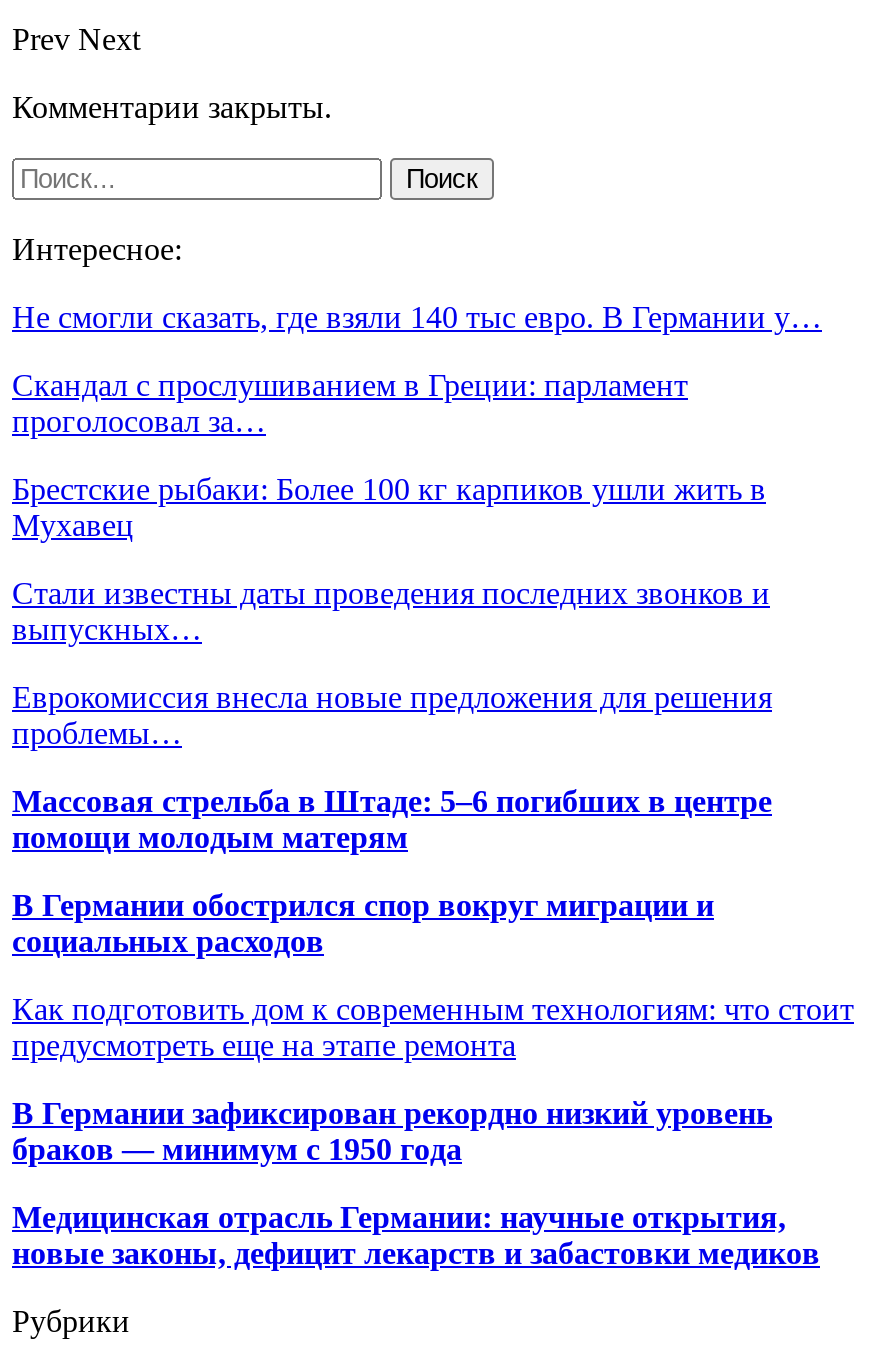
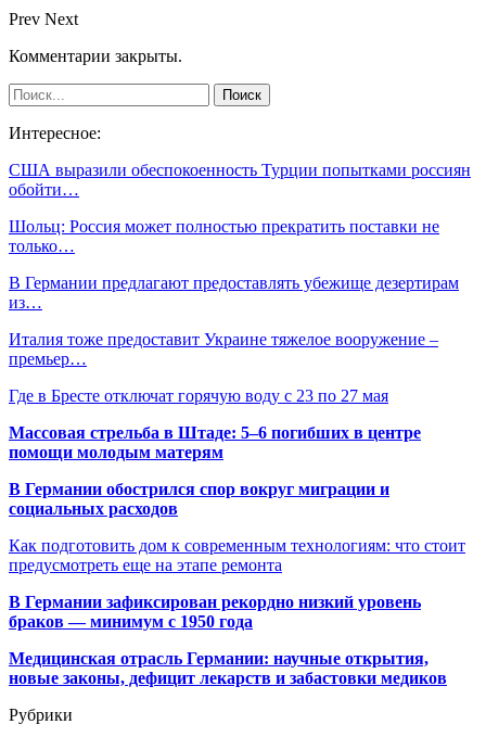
[12,300,822,334] Не смогли сказать, где взяли 140 тыс евро. В Германии у… -> [9,160,471,198] США выразили обеспокоенность Турции попытками россиян | обойти…
[12,368,688,438] Скандал с прослушиванием в Греции: парламент | проголосовал за… -> [9,217,439,255] Шольц: Россия может полностью прекратить поставки не | только…
[12,472,766,542] Брестские рыбаки: Более 100 кг карпиков ушли жить в | Мухавец -> [9,273,459,311] В Германии предлагают предоставлять убежище дезертирам | из…
[12,576,770,646] Стали известны даты проведения последних звонков и | выпускных… -> [9,330,438,368] Италия тоже предоставит Украине тяжелое вооружение – | премьер…
[12,680,772,750] Еврокомиссия внесла новые предложения для решения | проблемы… -> [9,386,388,405] Где в Бресте отключат горячую воду с 23 по 27 мая

